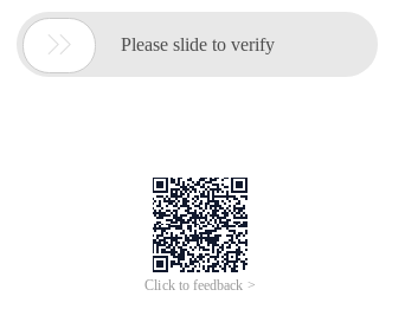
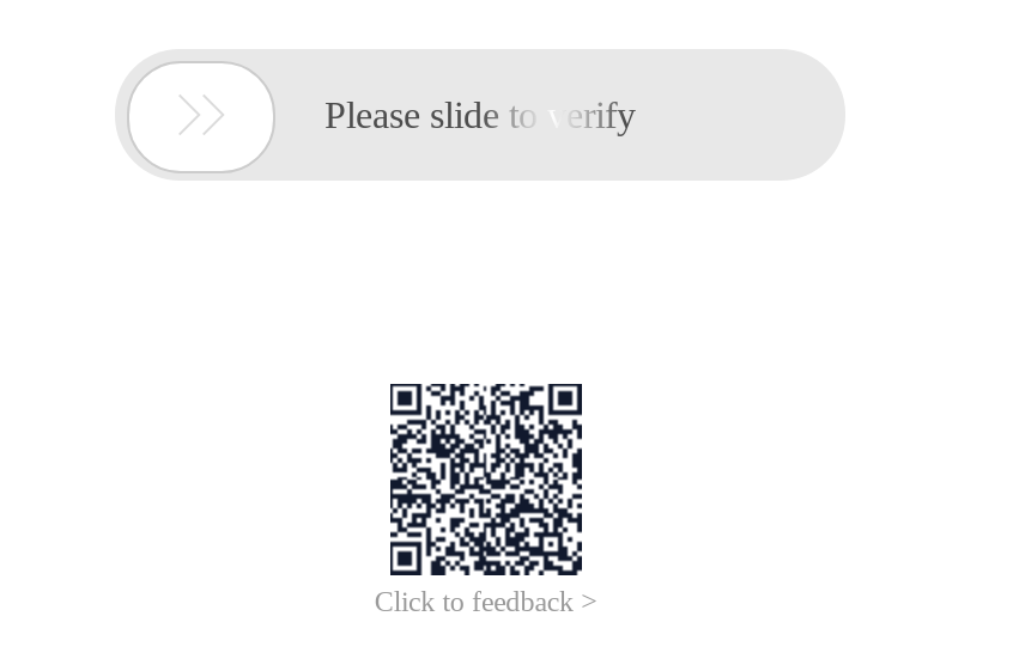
[153,176,247,273] [image] -> [388,382,584,578] [image]

